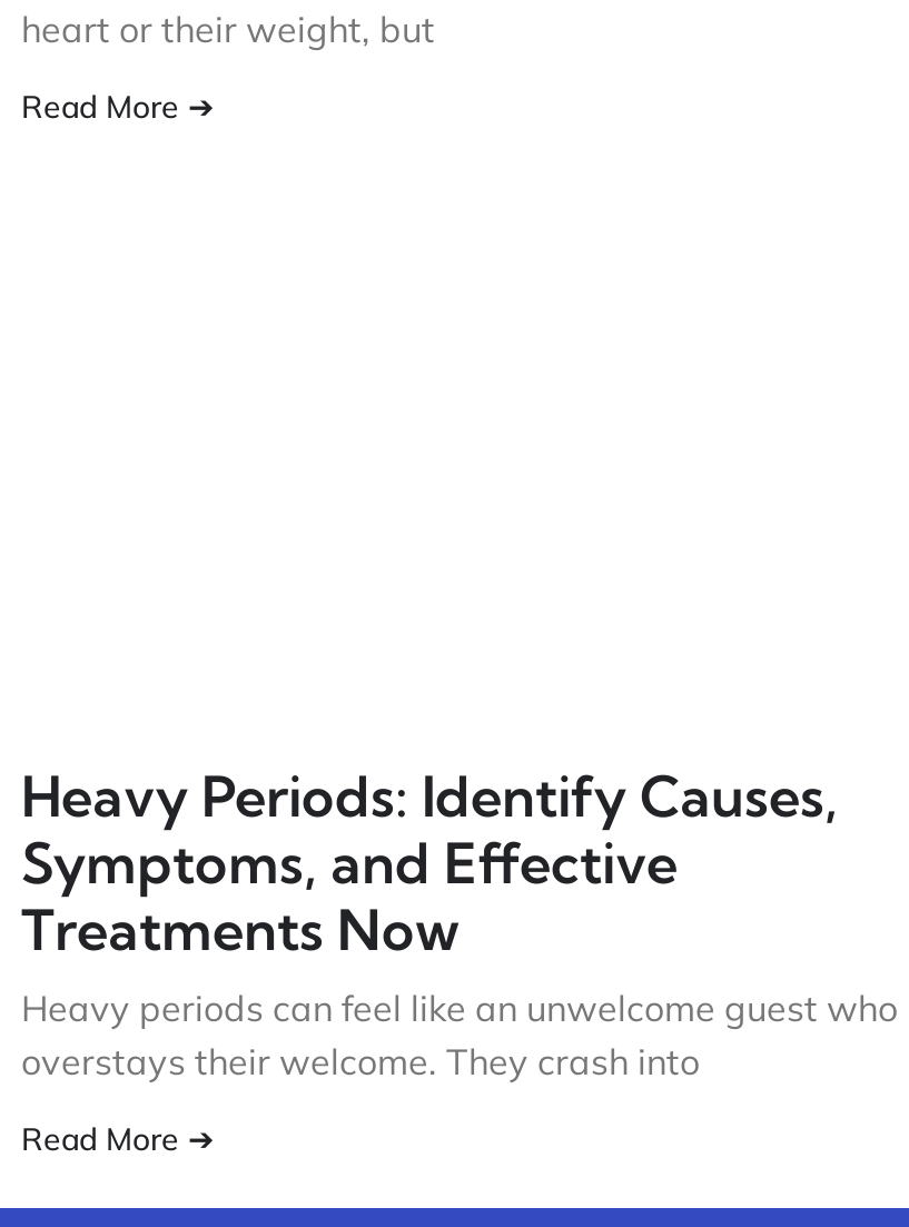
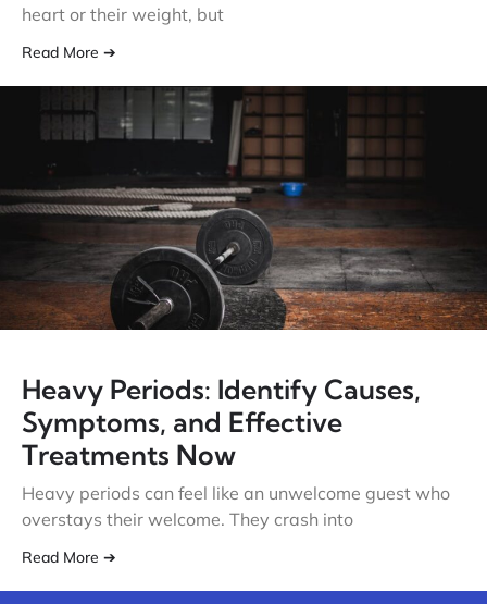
none -> [3,85,484,331] [image]

